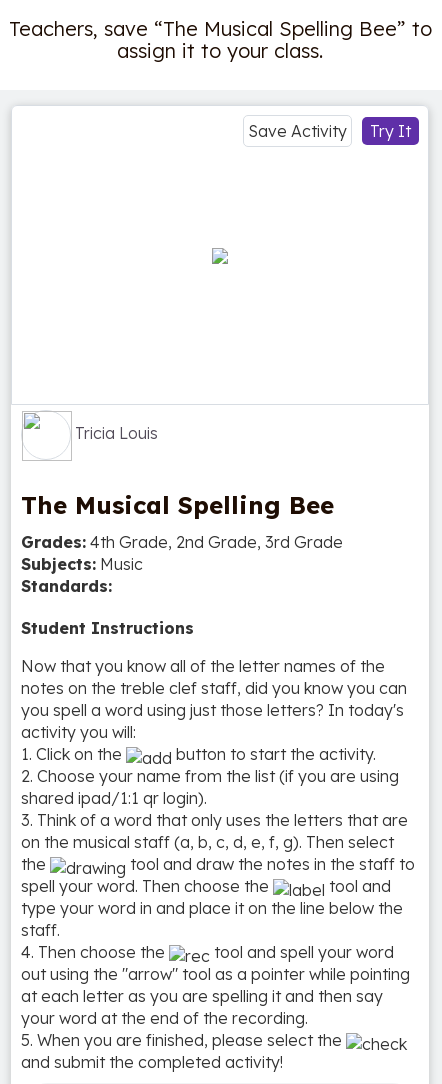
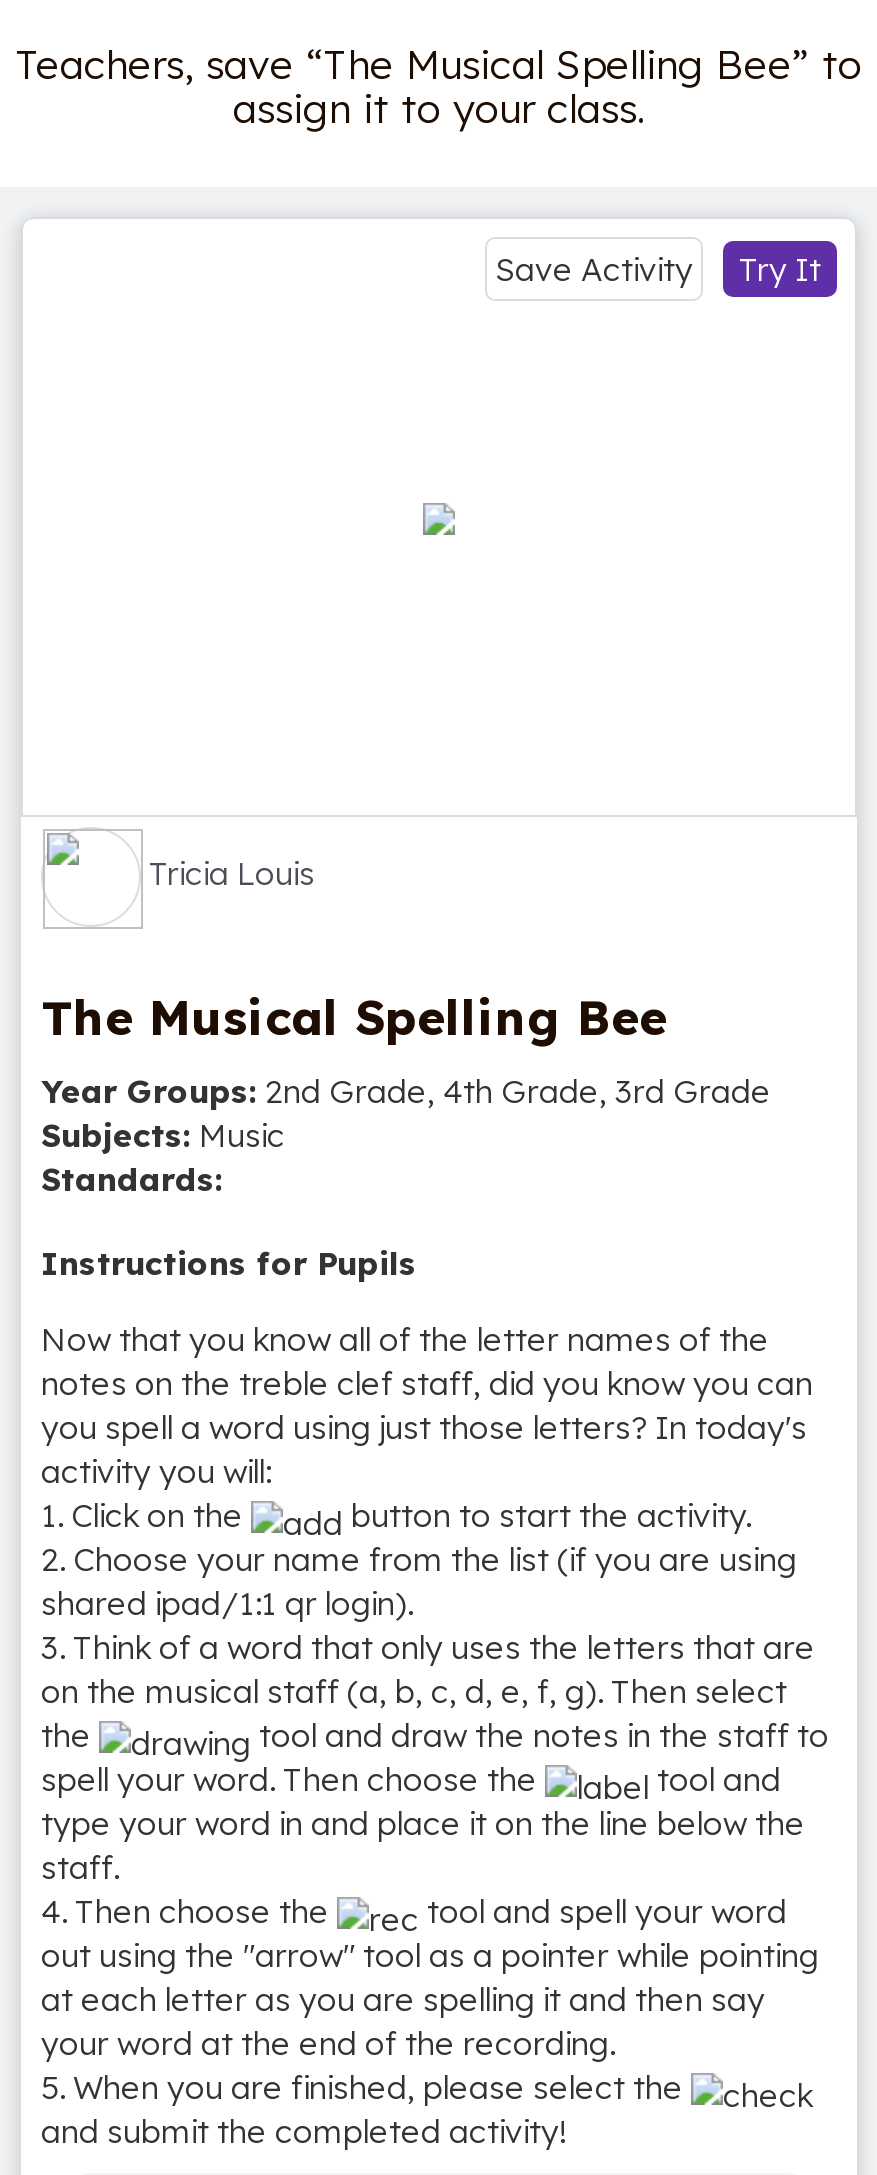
[21,532,343,552] Grades: 4th Grade, 2nd Grade, 3rd Grade -> [41,1071,771,1111] Year Groups: 2nd Grade, 4th Grade, 3rd Grade
[21,618,194,638] Student Instructions -> [41,1243,417,1283] Instructions for Pupils

